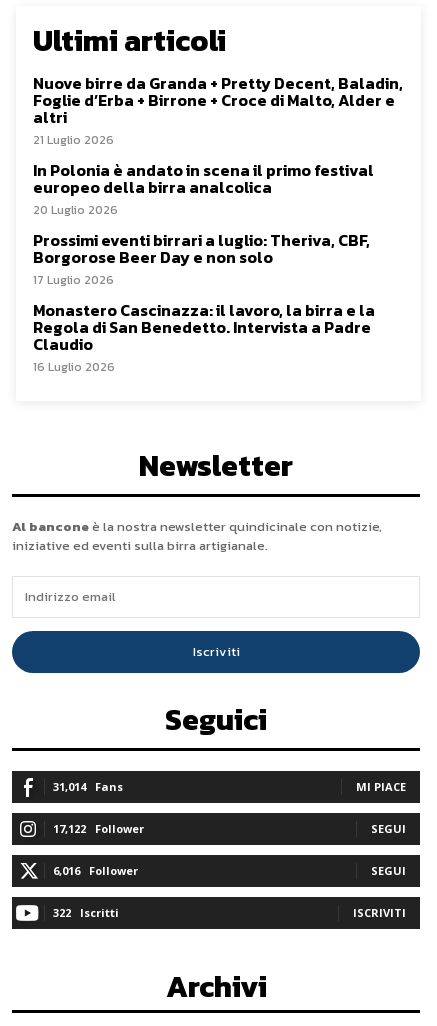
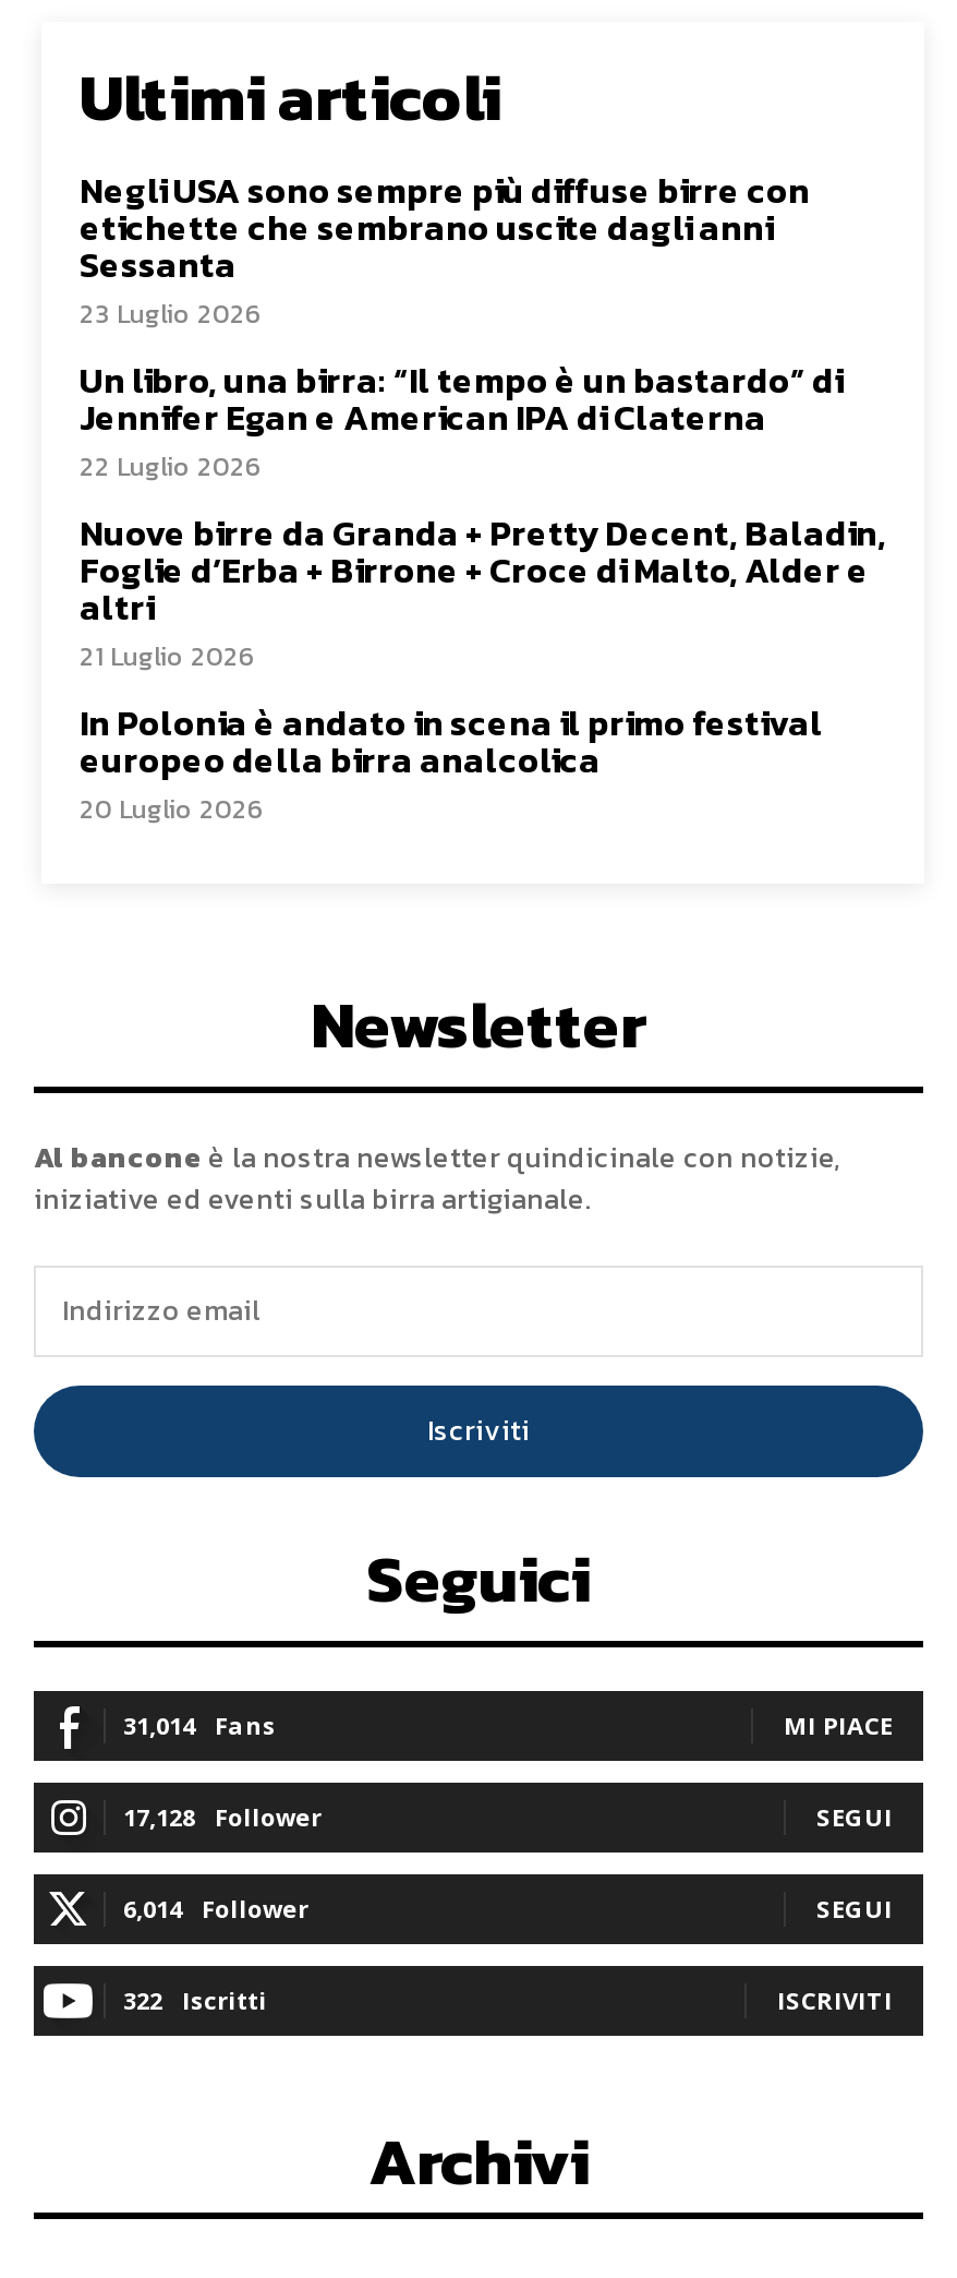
none -> [80,164,843,487] Negli USA sono sempre più diffuse birre con | etichette che sembrano uscite dagli anni | Sessanta | 23 Luglio 2026 | Un libro, una birra: “Il tempo è un bastardo” di | Jennifer Egan e American IPA di Claterna | 22 Luglio 2026
moved [33,71,403,219] -> [80,506,886,829]: Nuove birre da Granda + Pretty Decent, Baladin, | Foglie d’Erba + Birrone + Croce di Malto, Alder e | altri | 21 Luglio 2026 | In Polonia è andato in scena il primo festival | europeo della birra analcolica | 20 Luglio 2026
[33,228,375,376] Prossimi eventi birrari a luglio: Theriva, CBF, | Borgorose Beer Day e non solo | 17 Luglio 2026 | Monastero Cascinazza: il lavoro, la birra e la | Regola di San Benedetto. Intervista a Padre | Claudio | 16 Luglio 2026 -> none
[53,821,144,836] 17,122 Follower -> [123,1800,322,1833] 17,128 Follower
[53,863,138,878] 6,016 Follower -> [123,1892,308,1925] 6,014 Follower

